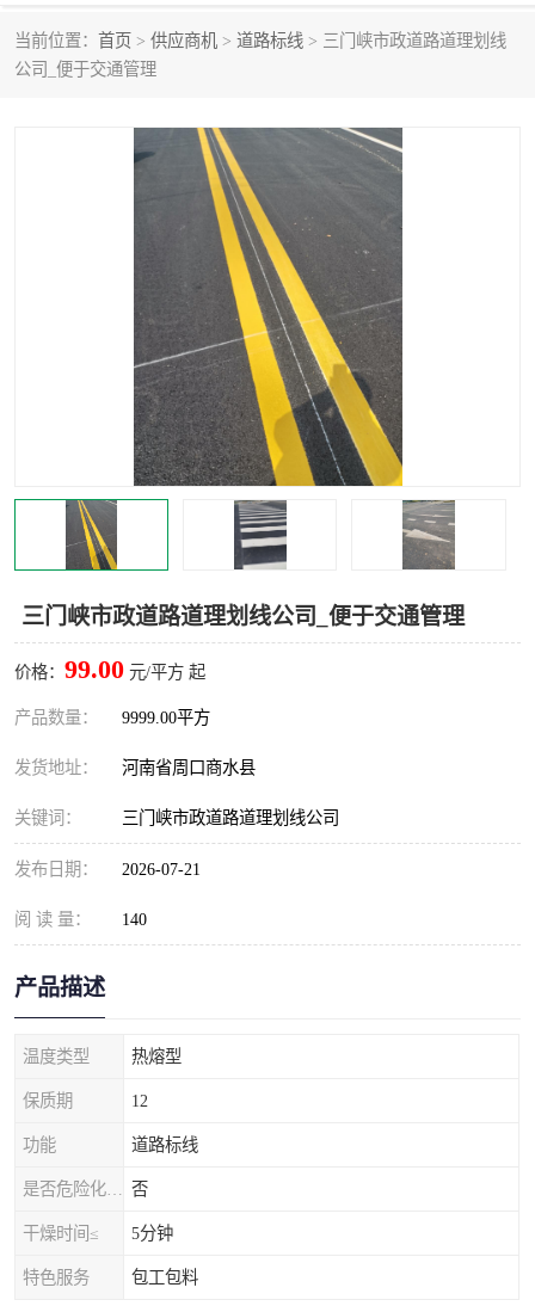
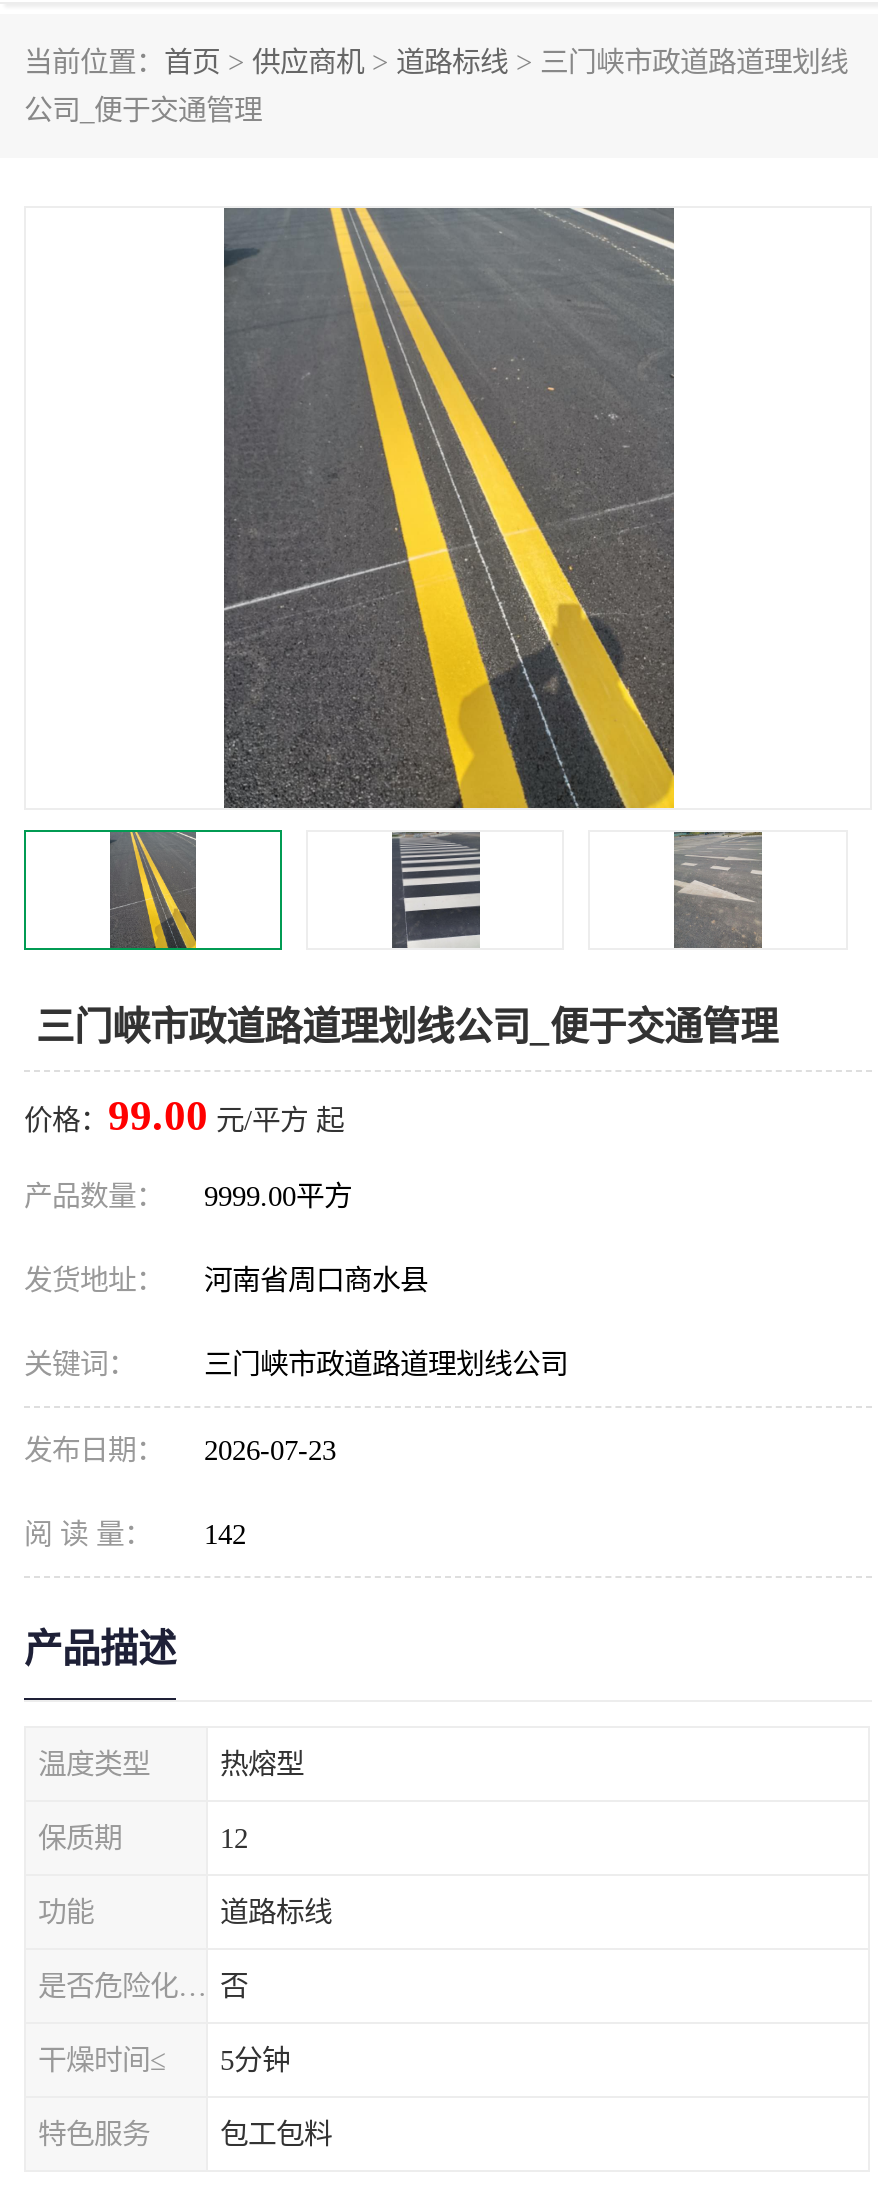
[14,860,201,879] 发布日期： 2026-07-21 -> [24,1434,336,1466] 发布日期： 2026-07-23
[14,910,147,929] 阅 读 量： 140 -> [24,1518,246,1550] 阅 读 量： 142

